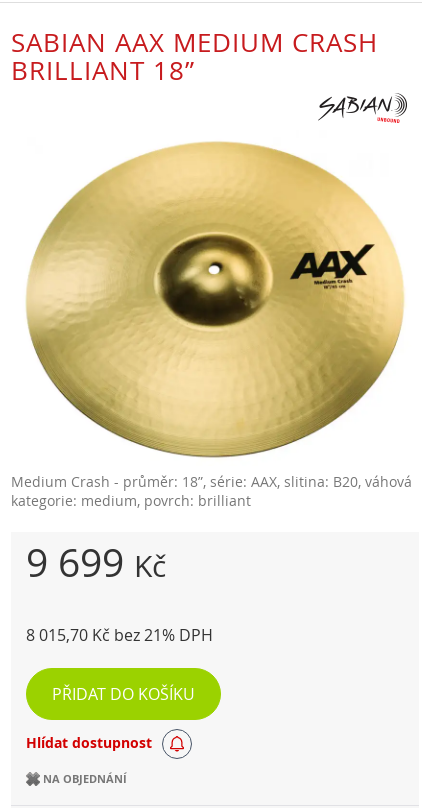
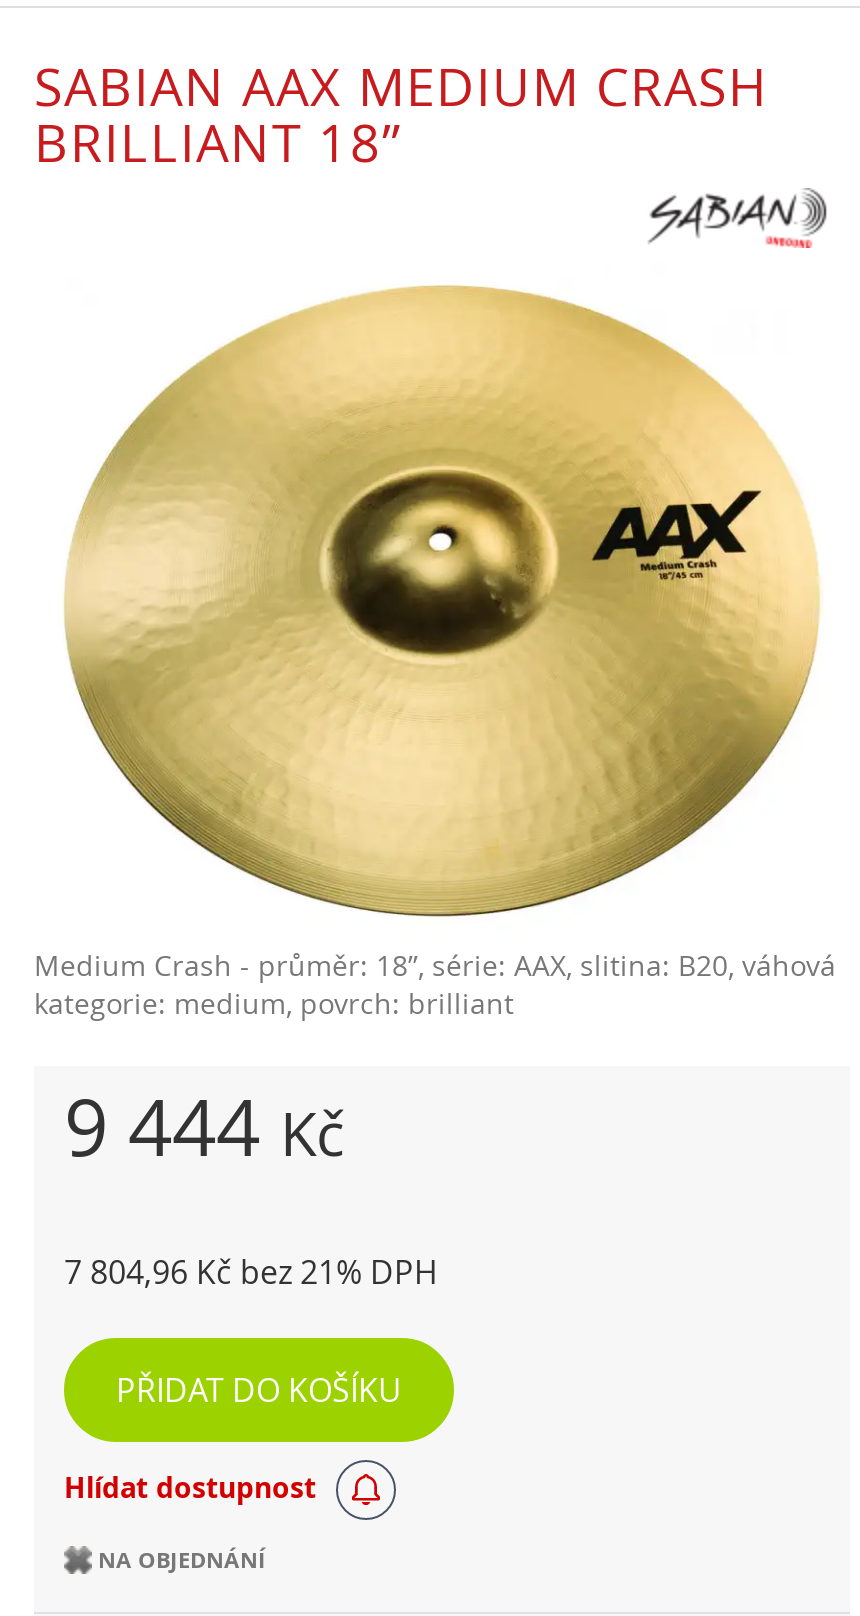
[26,536,166,588] 9 699 Kč -> [64,1074,344,1178] 9 444 Kč
[26,624,213,646] 8 015,70 Kč bez 21% DPH -> [64,1250,438,1294] 7 804,96 Kč bez 21% DPH

